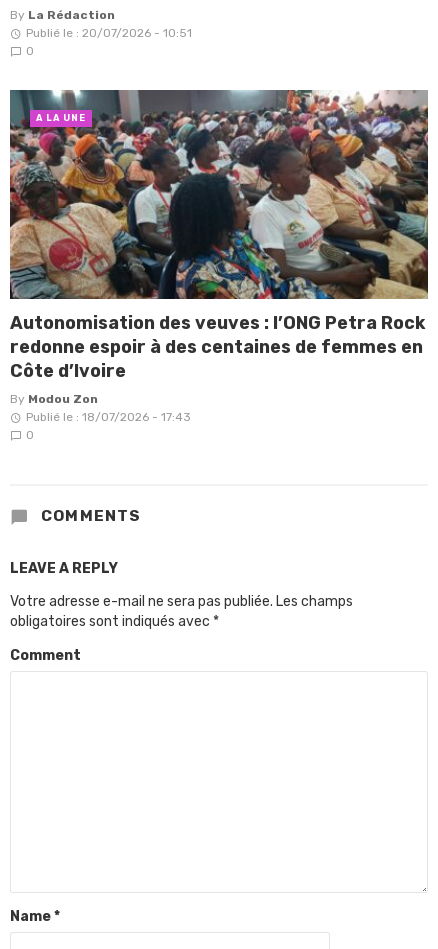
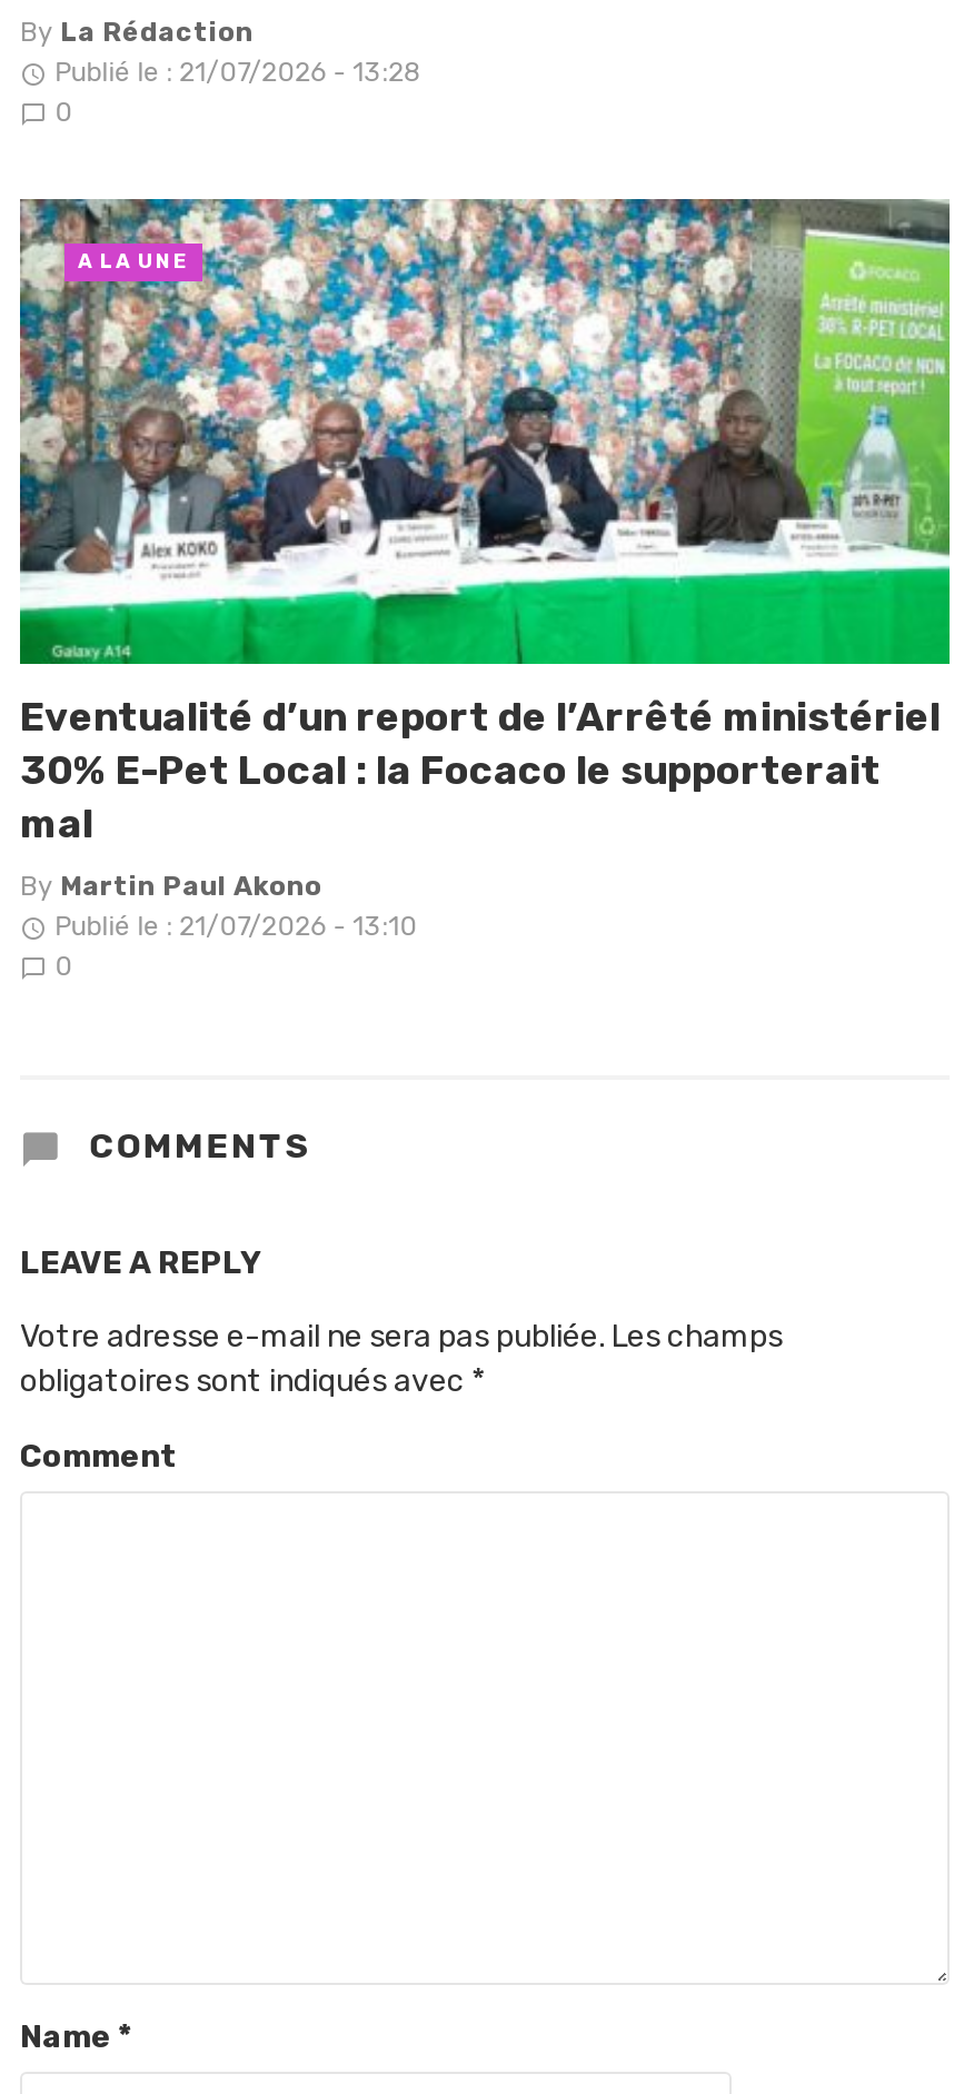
[26,26,192,40] Publié le : 20/07/2026 - 10:51 -> [55,57,422,89] Publié le : 21/07/2026 - 13:28
[9,89,429,381] [image] | Autonomisation des veuves : l’ONG Petra Rock | redonne espoir à des centaines de femmes en | Côte d’Ivoire -> [18,197,952,847] [image] | Eventualité d’un report de l’Arrêté ministériel | 30% E-Pet Local : la Focaco le supporterait | mal
[10,392,191,424] By Modou Zon | Publié le : 18/07/2026 - 17:43 -> [20,872,417,943] By Martin Paul Akono | Publié le : 21/07/2026 - 13:10

